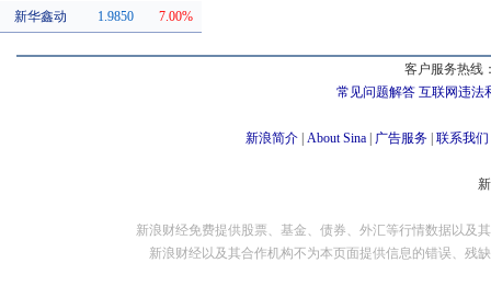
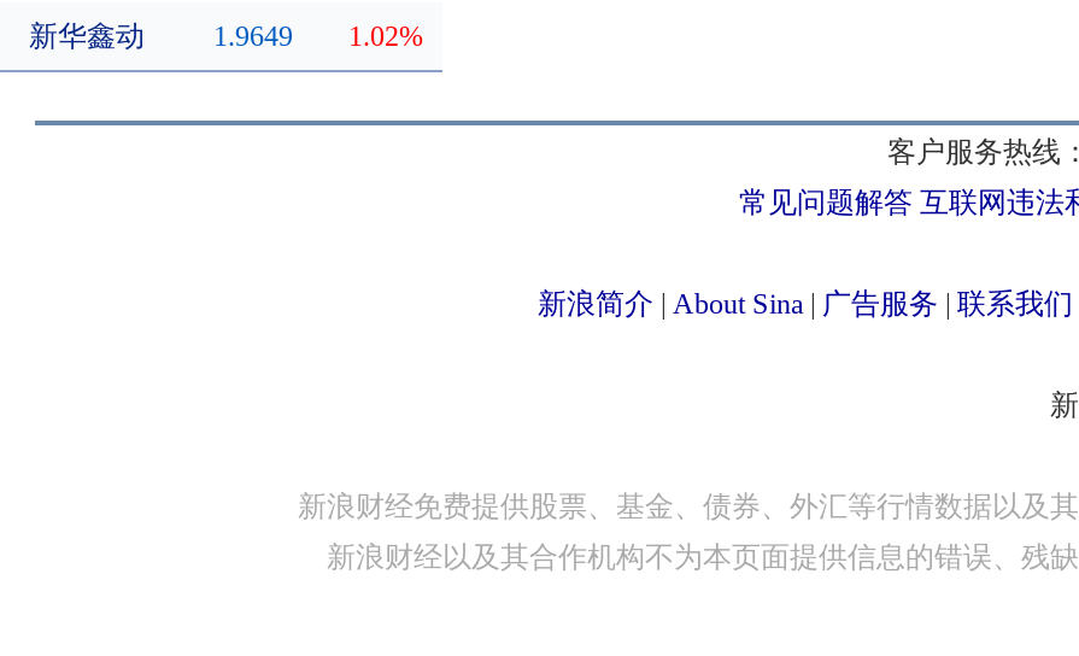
[98,9,134,24] 1.9850 -> [213,19,293,53] 1.9649
[159,9,193,24] 7.00% -> [348,19,423,53] 1.02%

